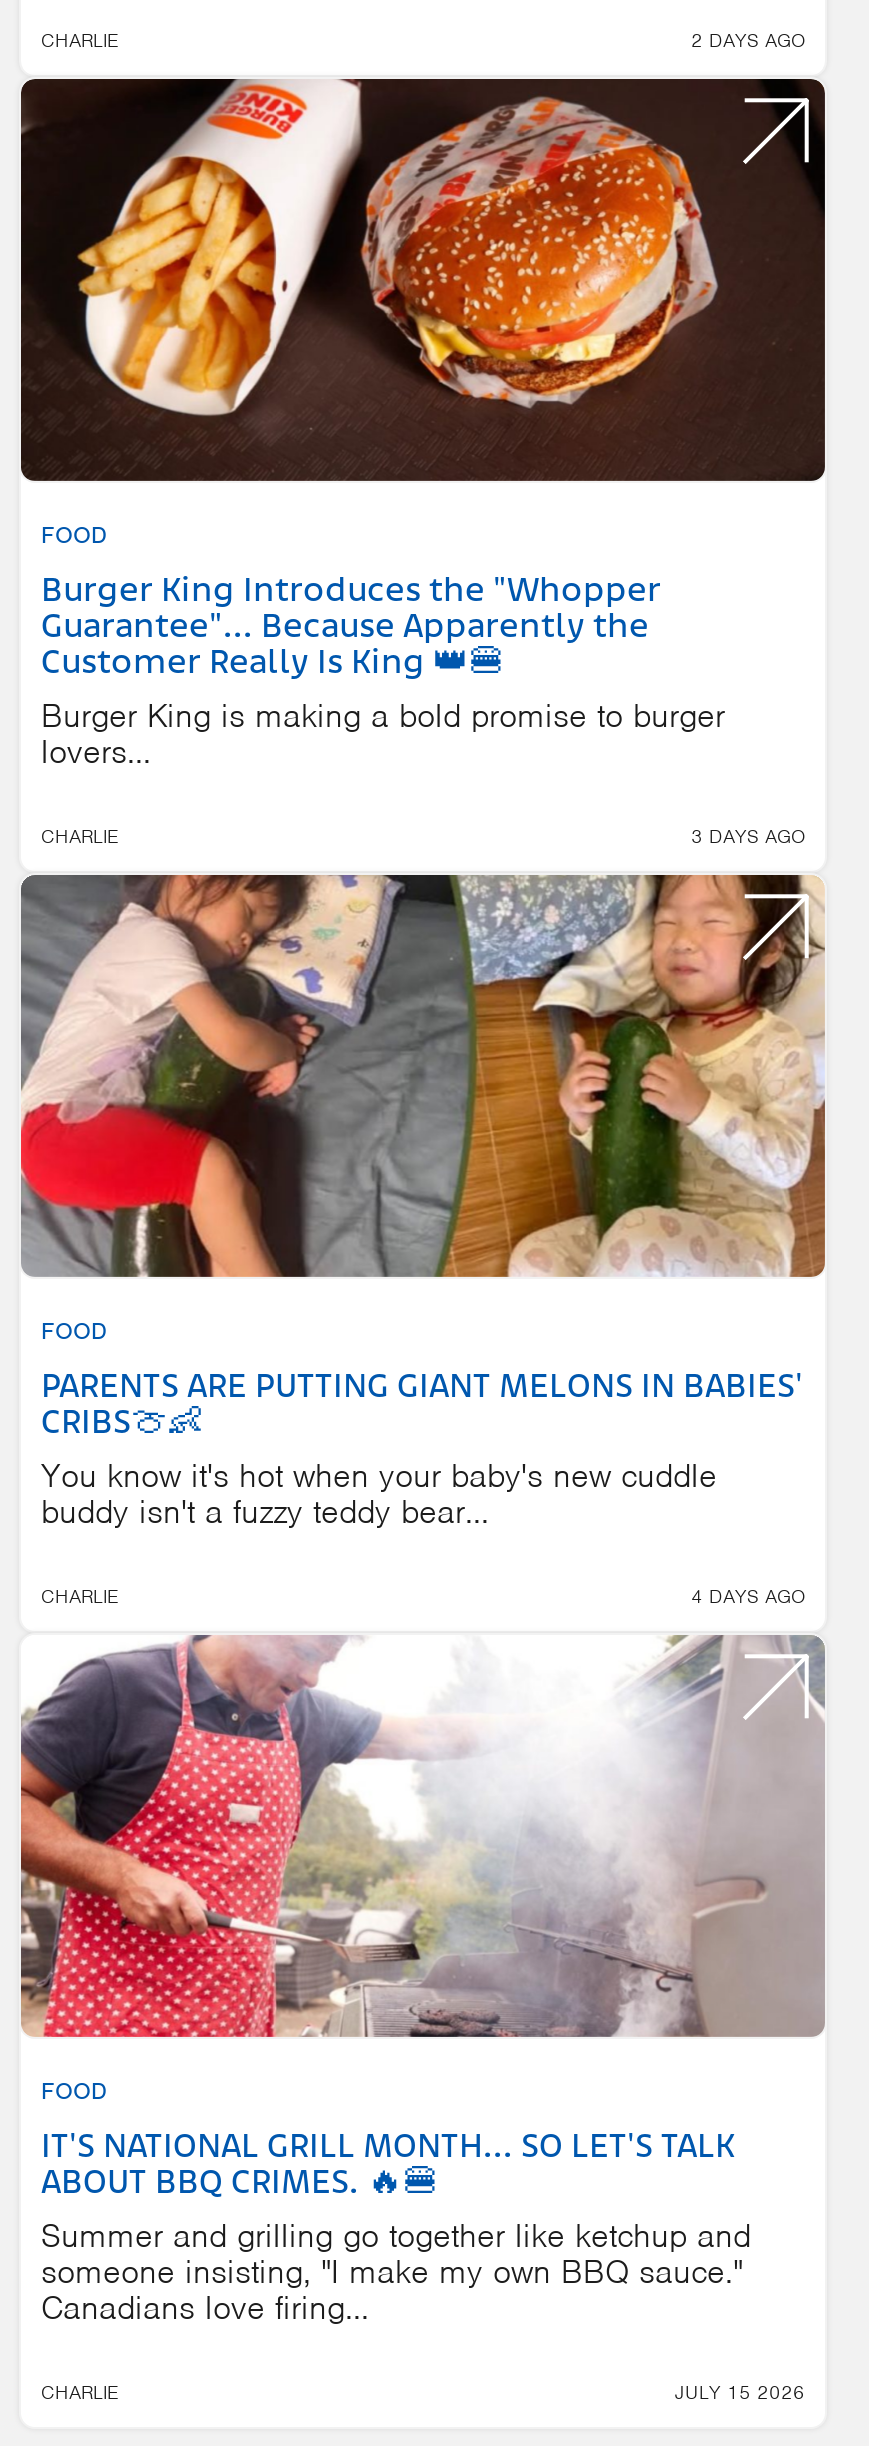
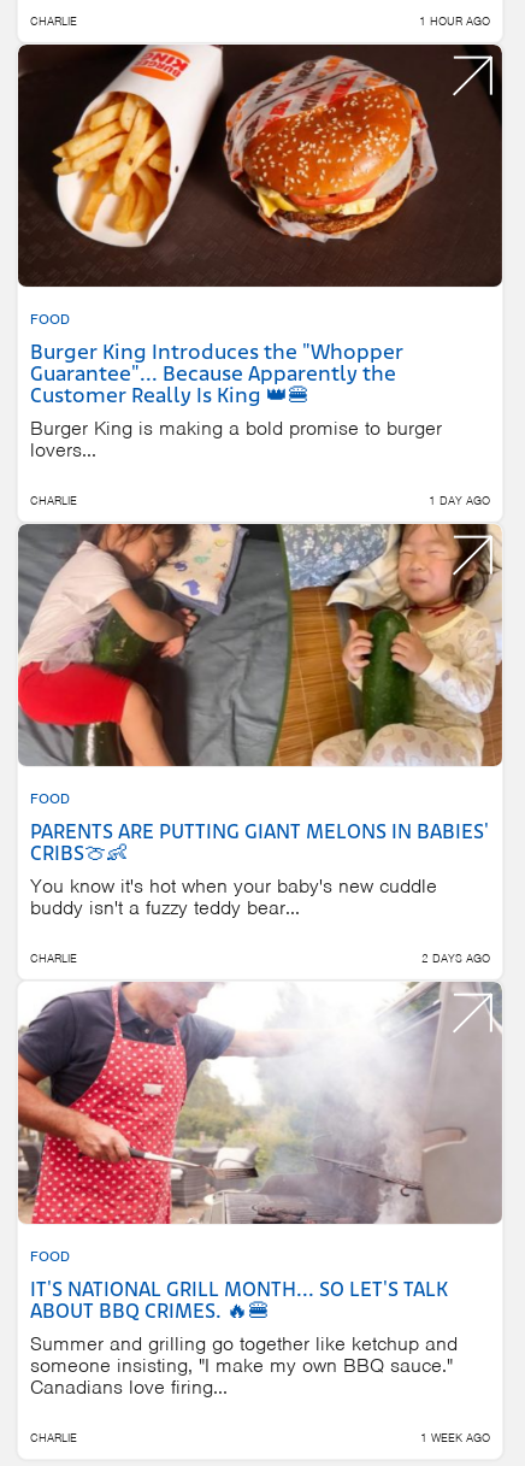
[691,27,805,53] 2 DAYS AGO -> [419,13,490,29] 1 HOUR AGO
[691,823,805,849] 3 DAYS AGO -> [429,493,490,508] 1 DAY AGO
[691,1583,805,1609] 4 DAYS AGO -> [421,950,490,966] 2 DAYS AGO
[675,2379,805,2405] JULY 15 2026 -> [420,1430,490,1445] 1 WEEK AGO

